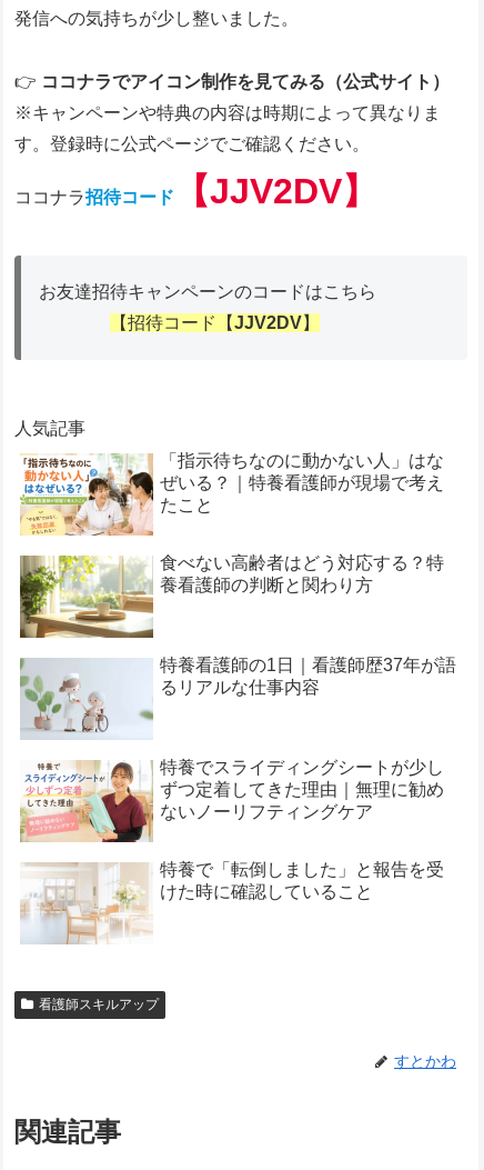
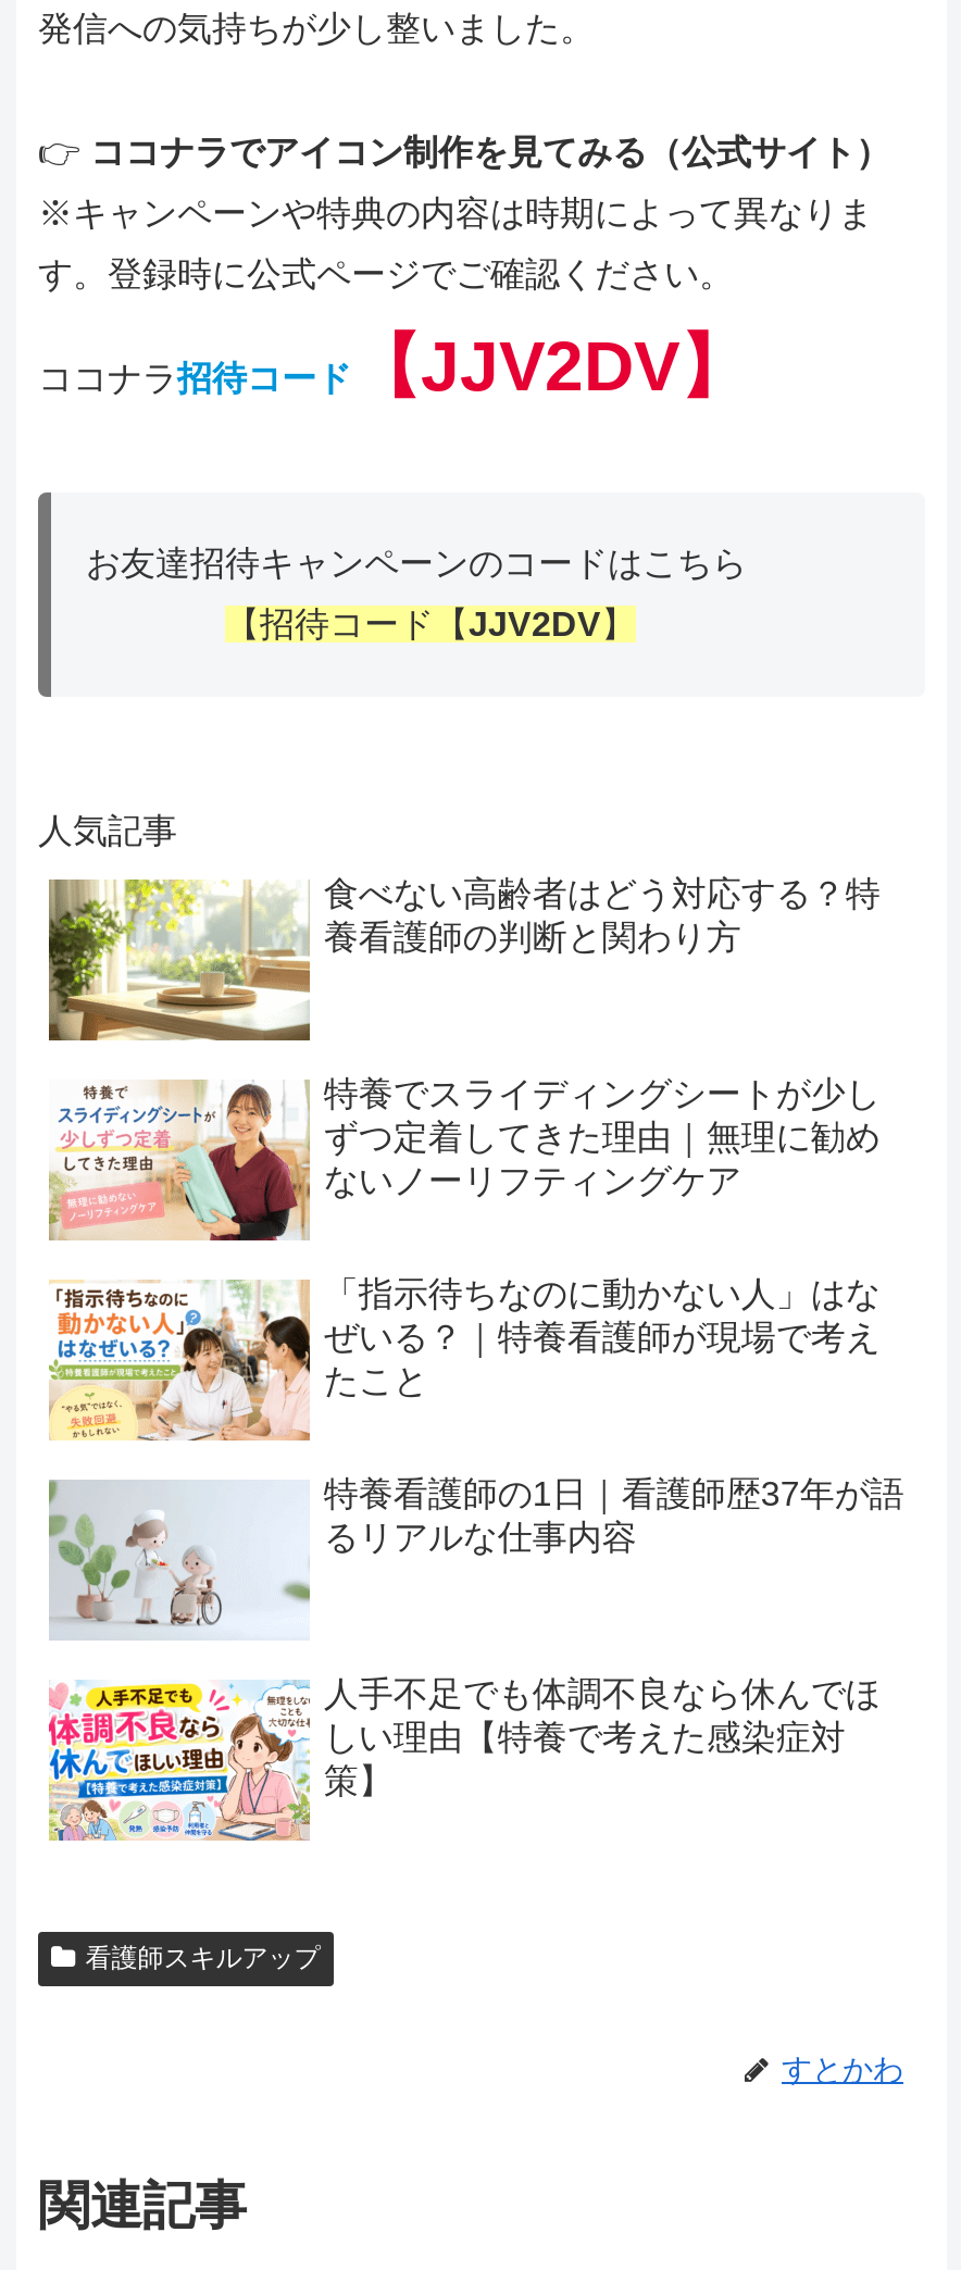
moved [19,451,444,538] -> [47,1275,880,1445]: [image] | 「指示待ちなのに動かない人」はな | ぜいる？｜特養看護師が現場で考え | たこと
moved [19,553,444,639] -> [47,875,880,1043]: [image] | 食べない高齢者はどう対応する？特 | 養看護師の判断と関わり方
moved [19,662,115,738] -> [47,1488,236,1636]: [image]
moved [160,656,457,697] -> [324,1475,904,1556]: 特養看護師の1日｜看護師歴37年が語 | るリアルな仕事内容
moved [20,758,444,843] -> [49,1075,880,1243]: [image] | 特養でスライディングシートが少し | ずつ定着してきた理由｜無理に勧め | ないノーリフティングケア
[20,860,444,944] [image] | 特養で「転倒しました」と報告を受 | けた時に確認していること -> [47,1676,880,1843] [image] | 人手不足でも体調不良なら休んでほ | しい理由【特養で考えた感染症対 | 策】

